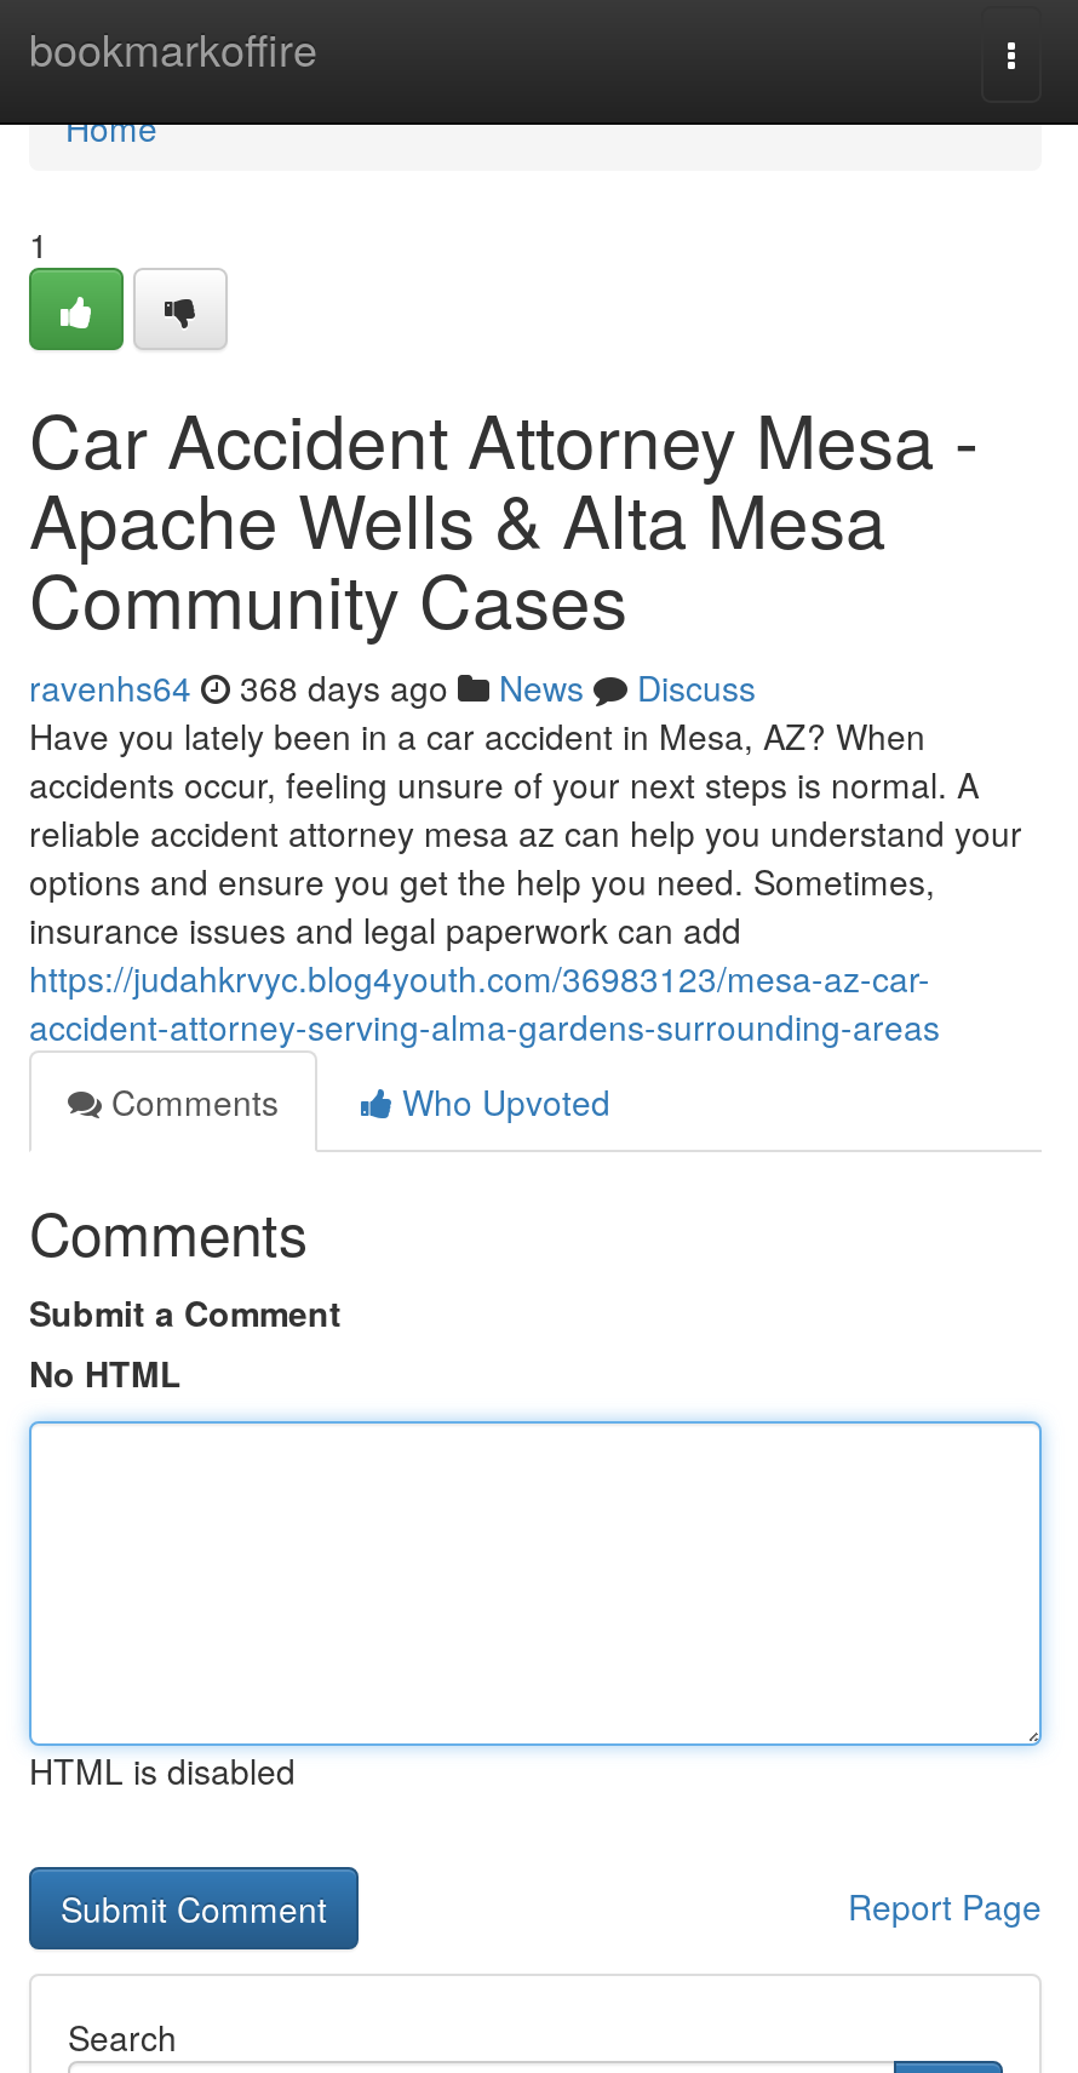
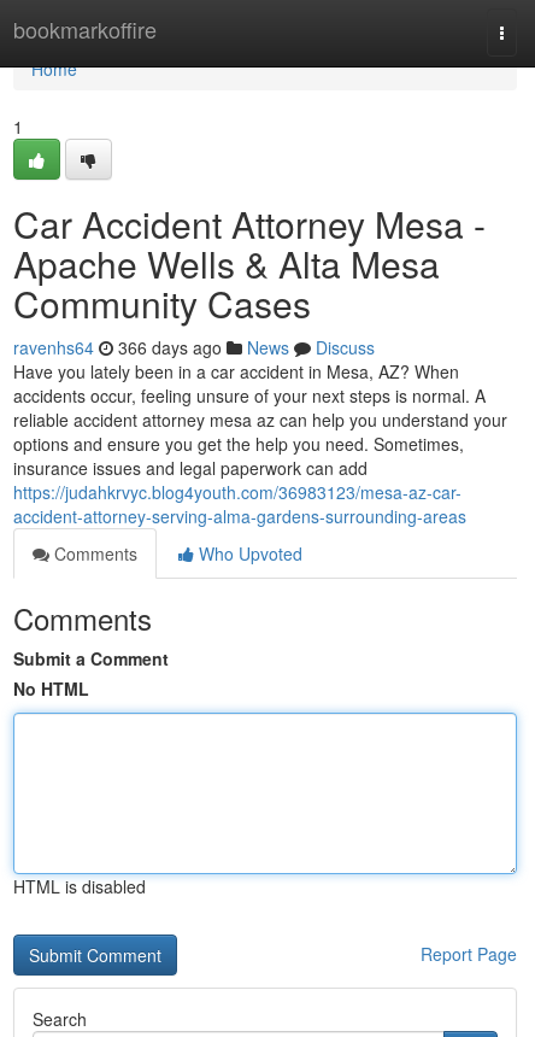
[29,663,756,711] ravenhs64 368 days ago News Discuss -> [13,335,375,359] ravenhs64 366 days ago News Discuss

